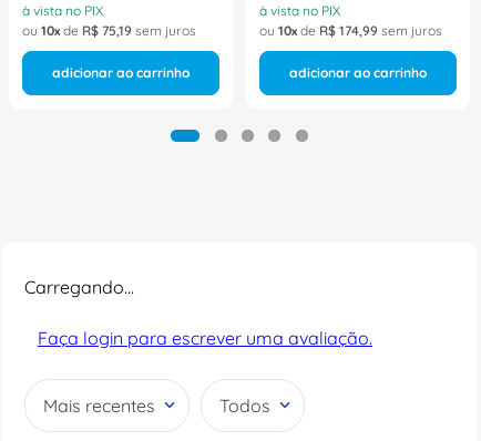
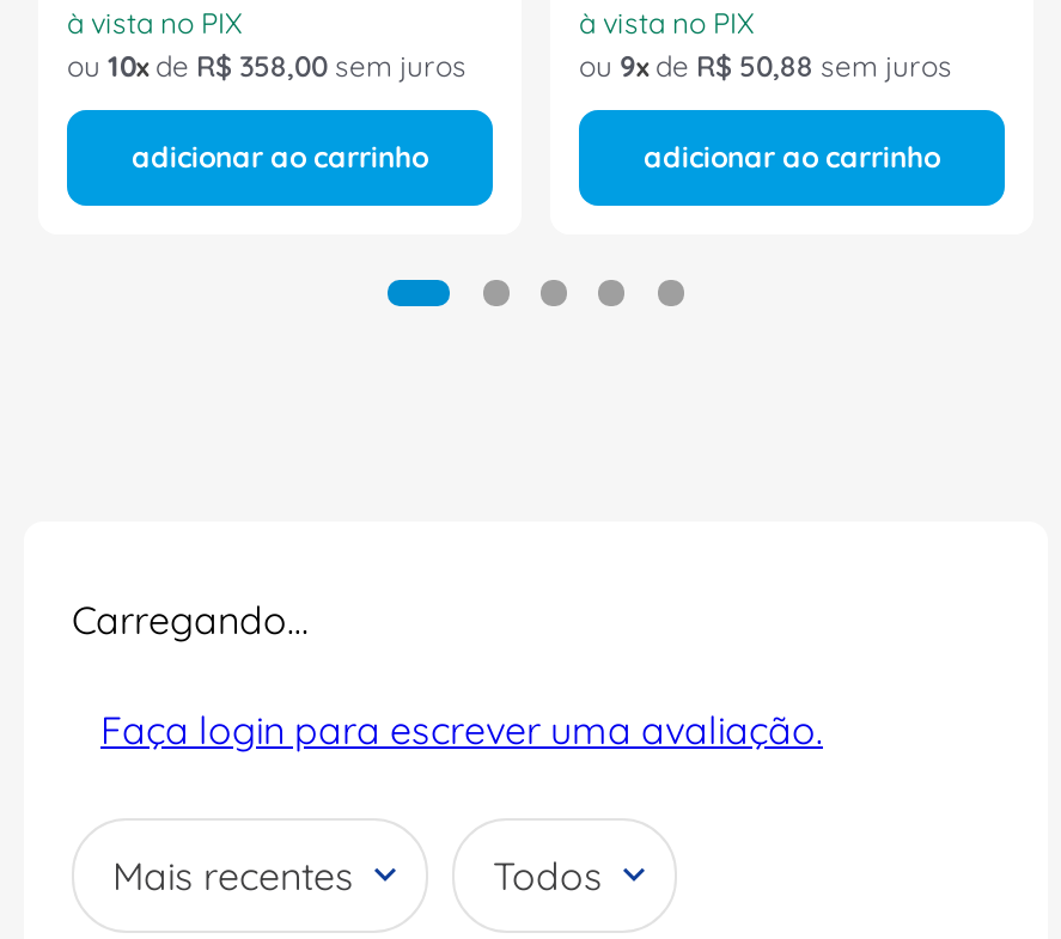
[22,23,196,39] ou 10 de R$ 75 19 sem juros -> [67,49,467,85] ou 10 de R$ 358,00 sem juros
[259,23,442,39] ou 10 de R$ 174,99 sem juros -> [579,49,952,85] ou 9 de R$ 50,88 sem juros

